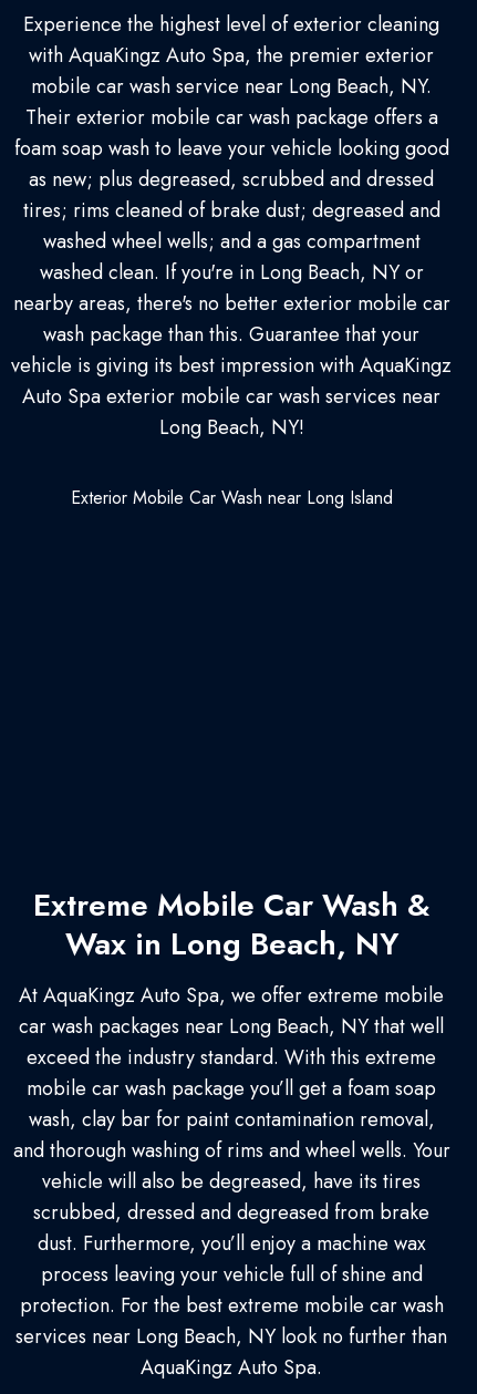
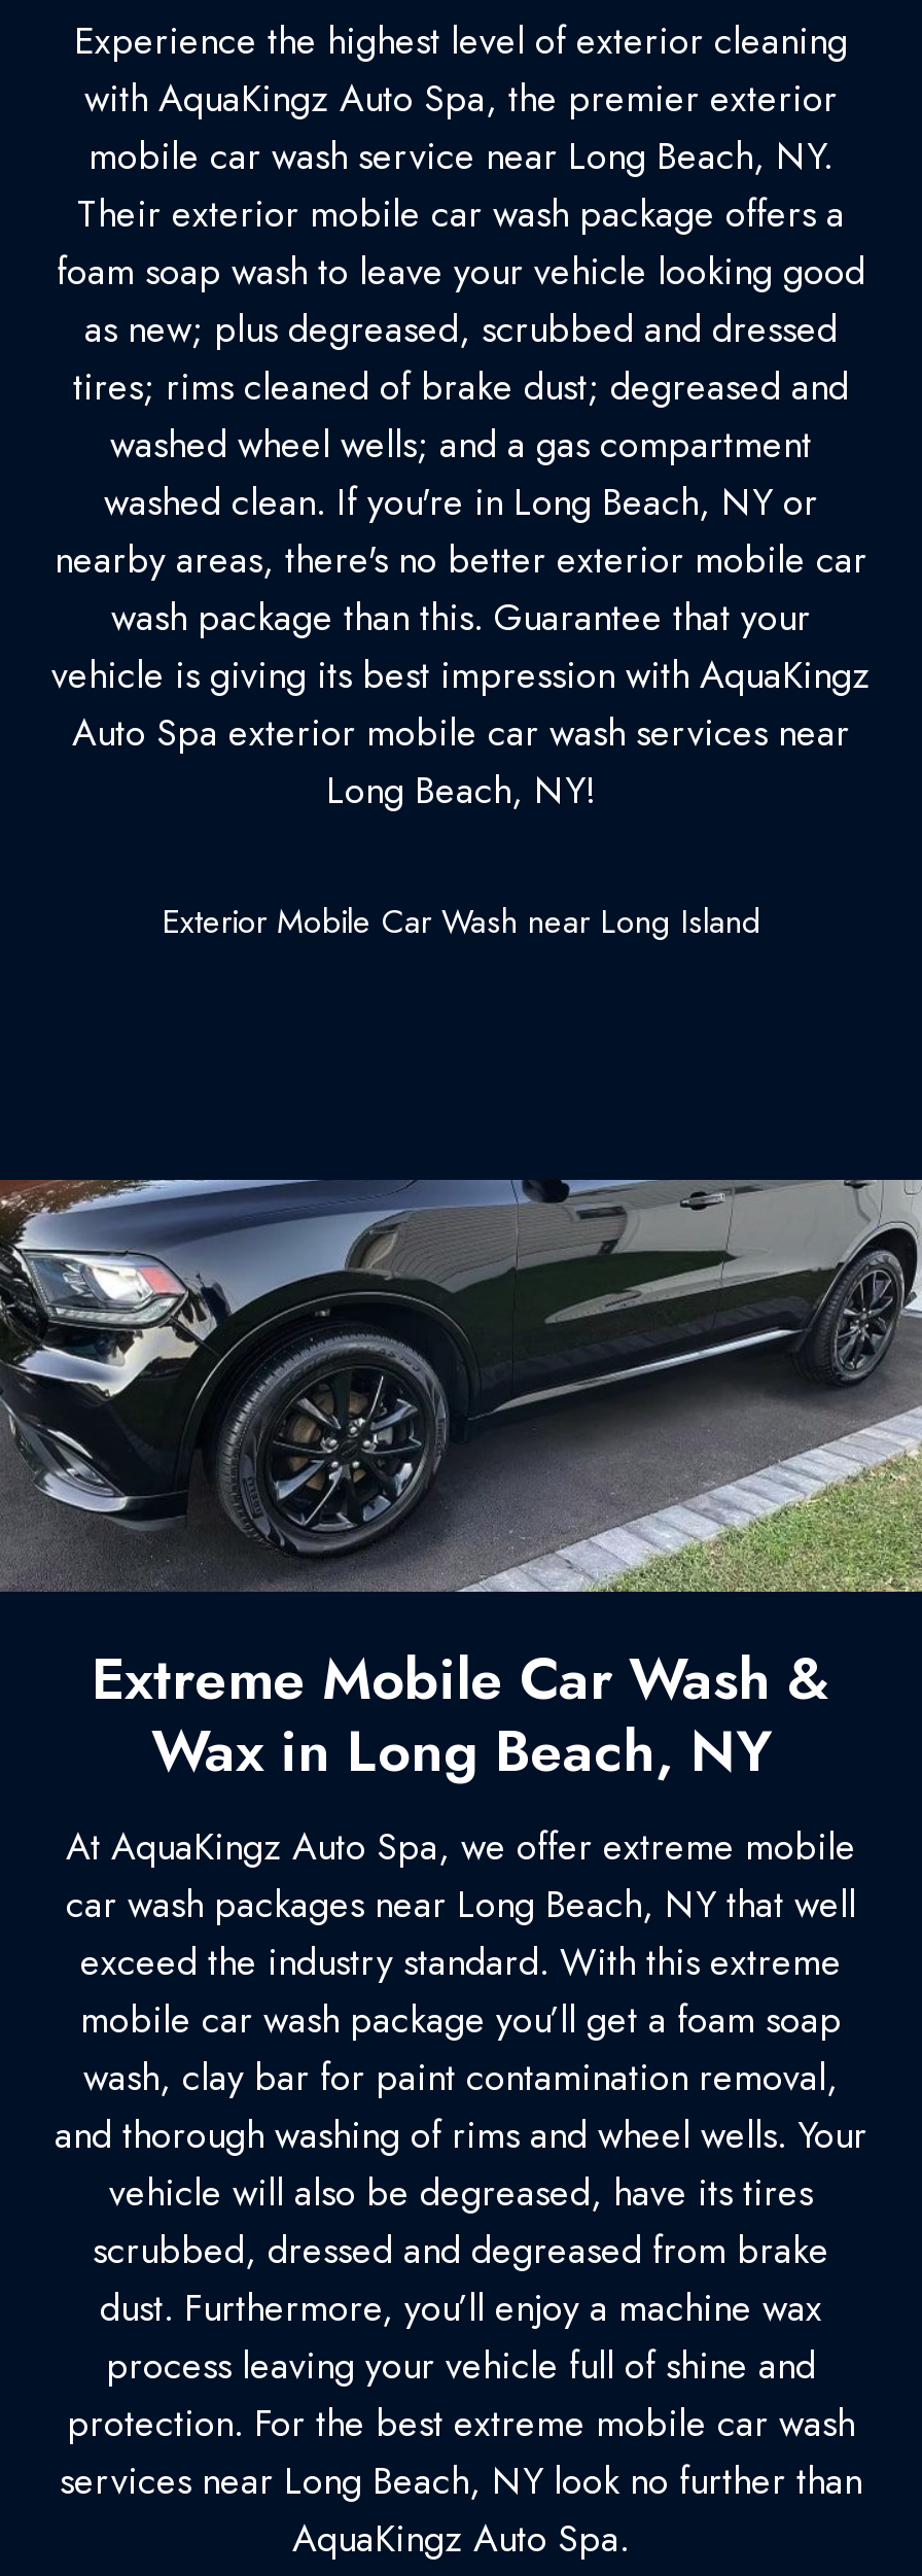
none -> [6,1178,916,1594] [image]

